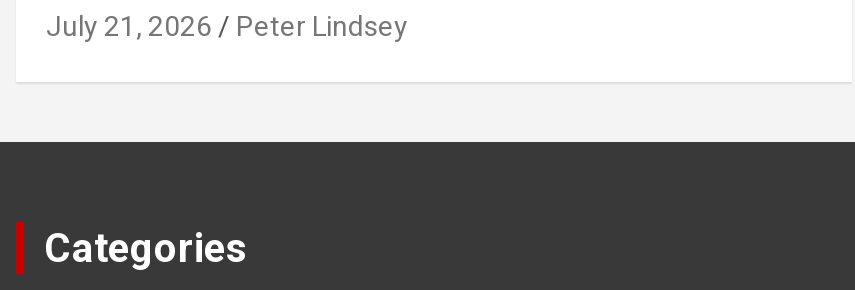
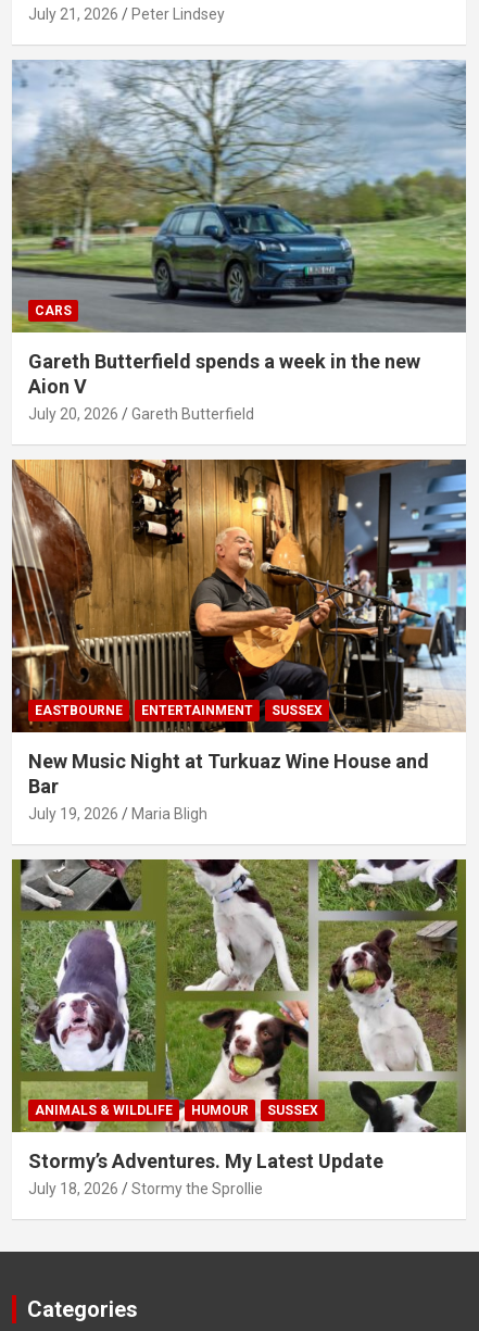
none -> [11,59,467,423] [image] | CARS | Gareth Butterfield spends a week in the new | Aion V | July 20, 2026 | Gareth Butterfield
none -> [11,459,467,823] [image] | EASTBOURNE | ENTERTAINMENT | SUSSEX | New Music Night at Turkuaz Wine House and | Bar | July 19, 2026 | Maria Bligh
none -> [11,858,467,1197] [image] | ANIMALS & WILDLIFE | HUMOUR | SUSSEX | Stormy’s Adventures. My Latest Update | July 18, 2026 | Stormy the Sprollie

